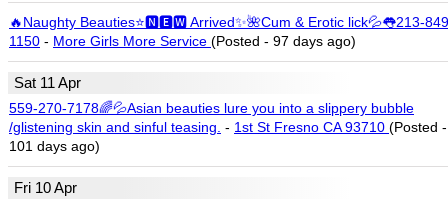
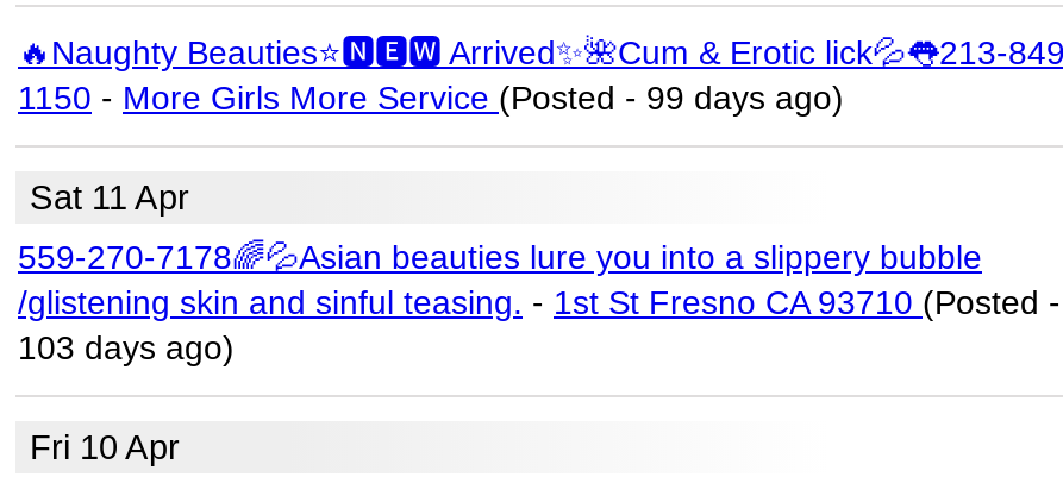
[9,33,356,49] 1150 - More Girls More Service (Posted - 97 days ago) -> [18,79,844,117] 1150 - More Girls More Service (Posted - 99 days ago)
[9,138,100,154] 101 days ago) -> [18,329,235,367] 103 days ago)

